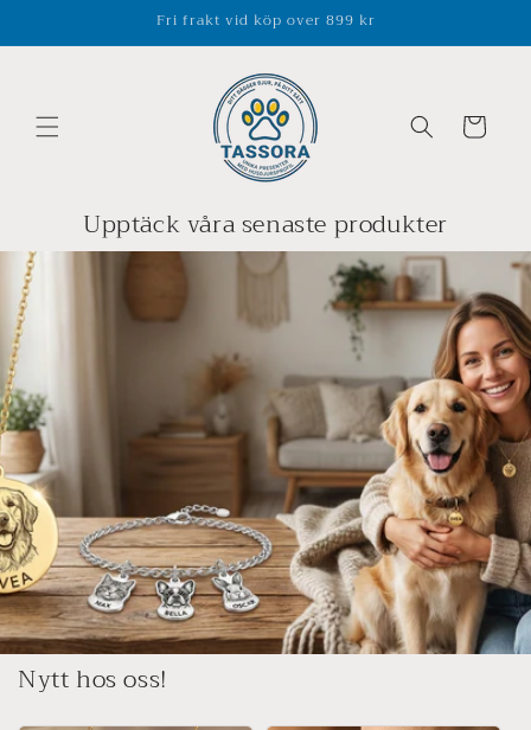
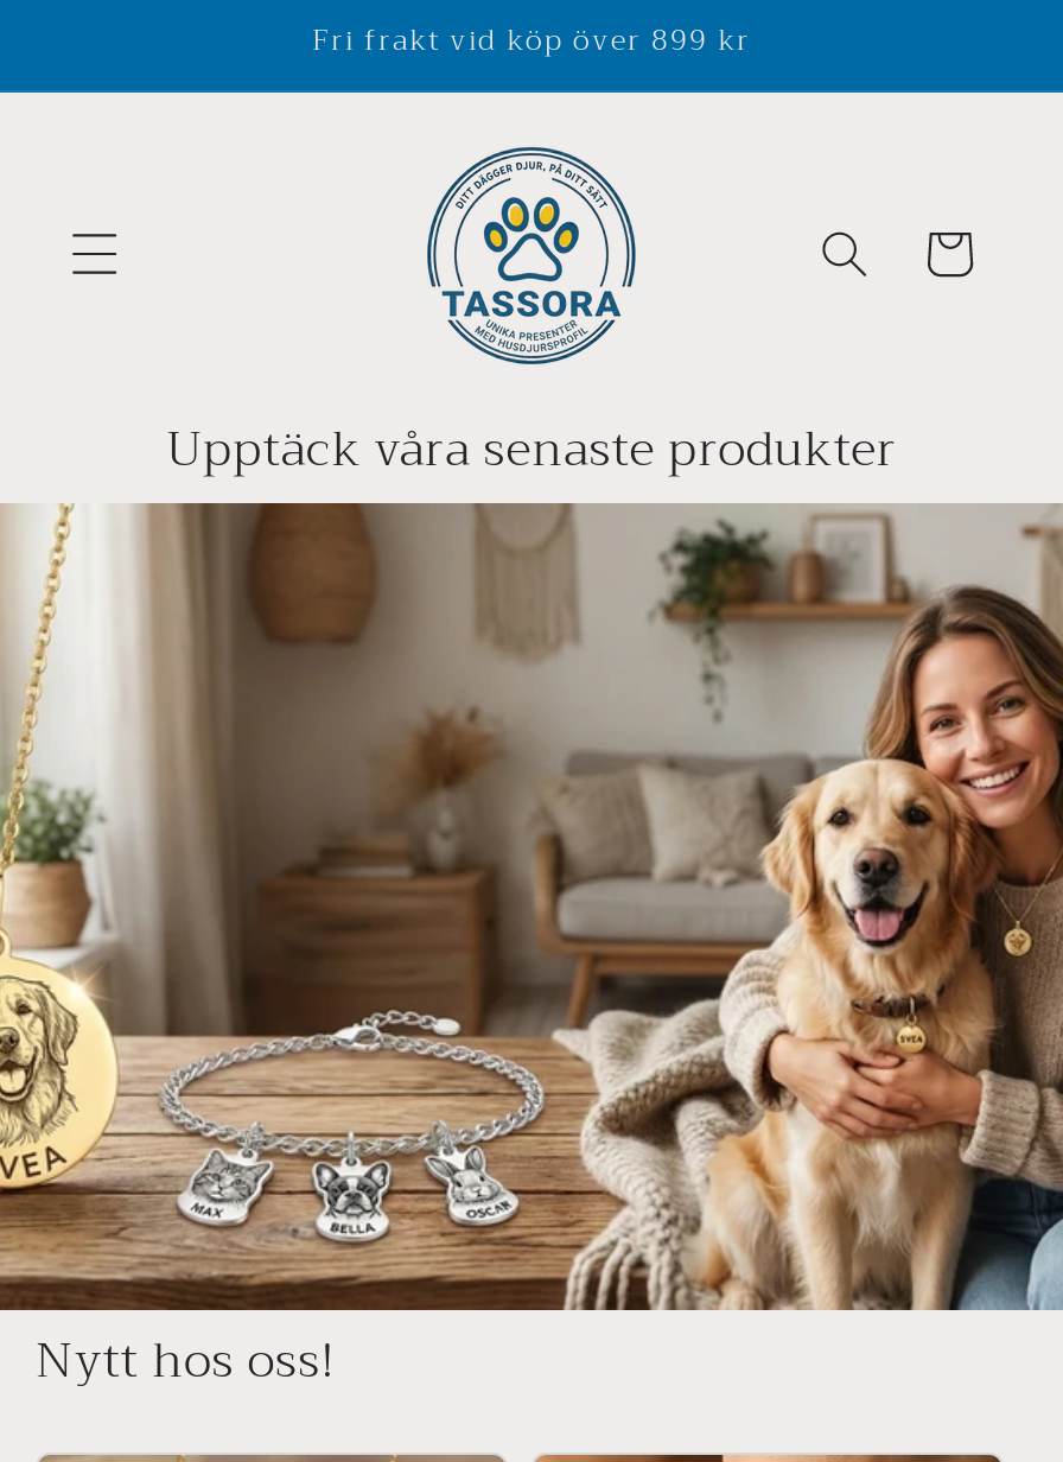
[156,8,375,32] Fri frakt vid köp over 899 kr -> [312,17,751,64] Fri frakt vid köp över 899 kr

